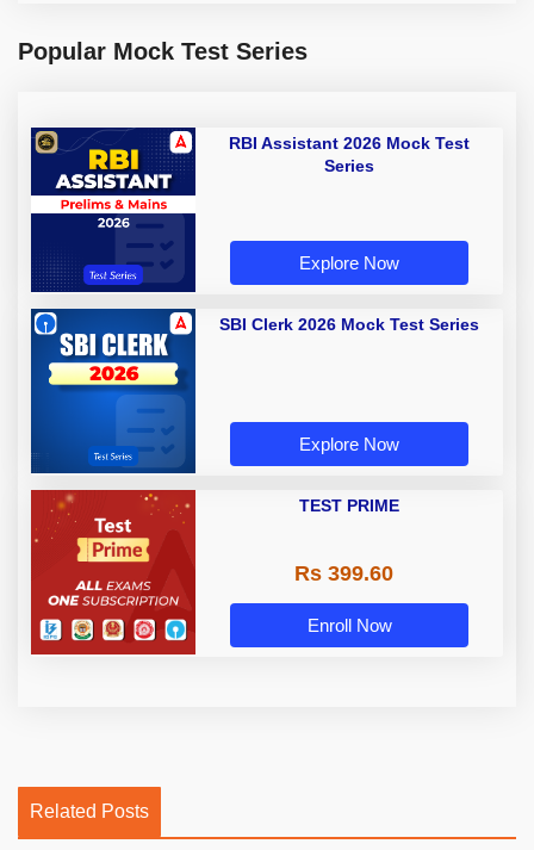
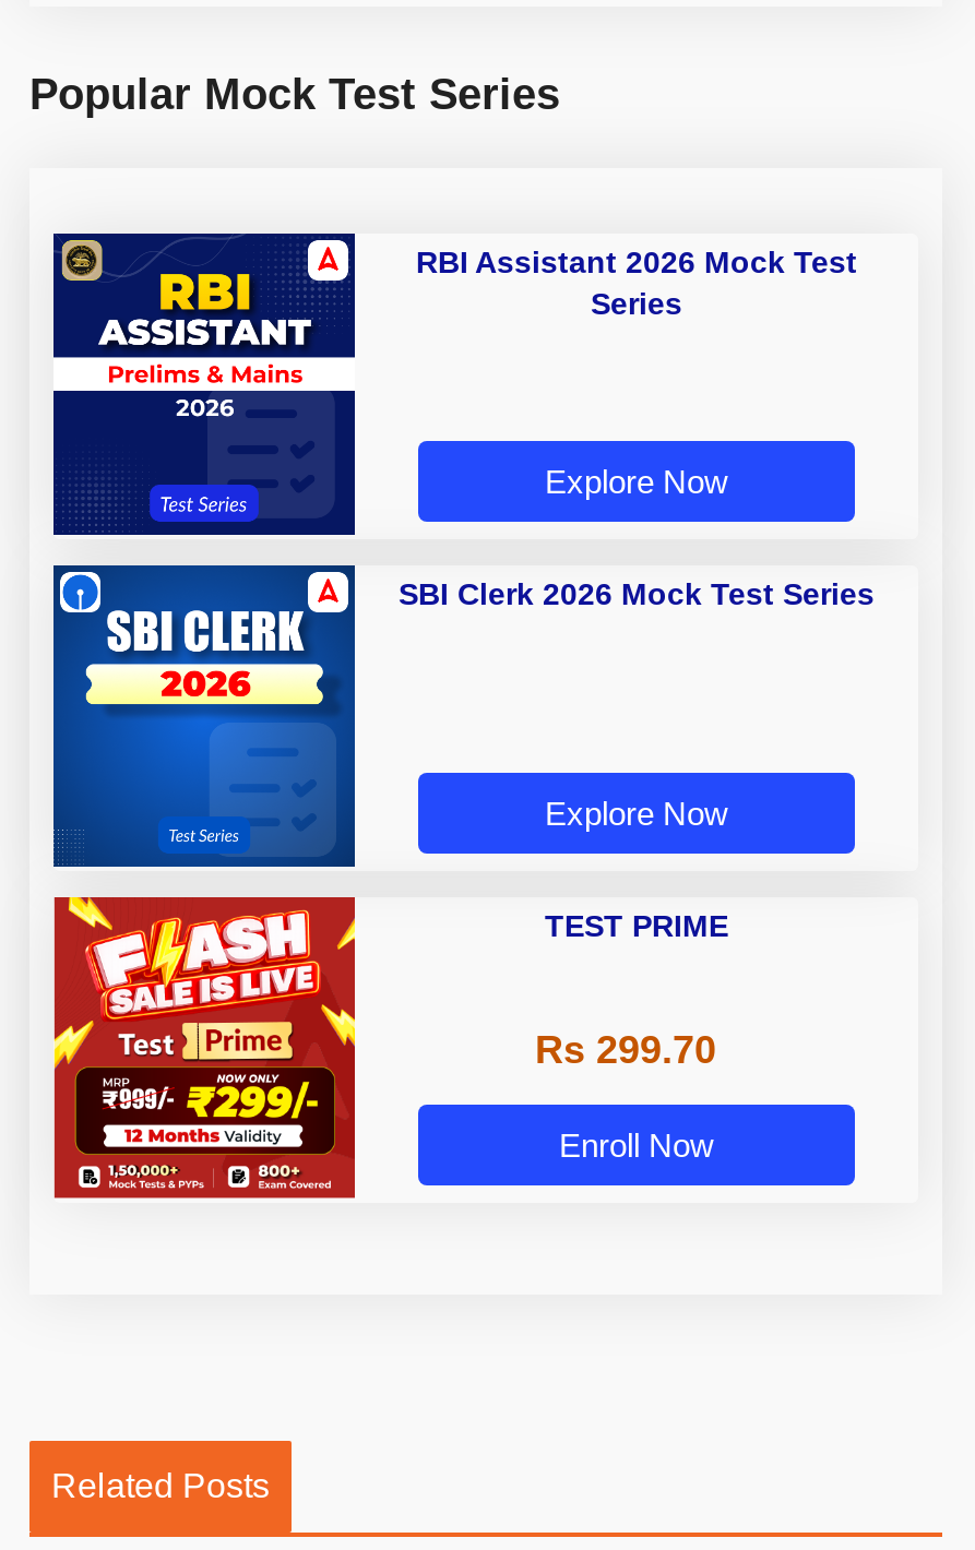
[30,489,197,649] [image] -> [51,895,357,1192] [image]
[294,561,393,585] Rs 399.60 -> [535,1028,716,1071] Rs 299.70

